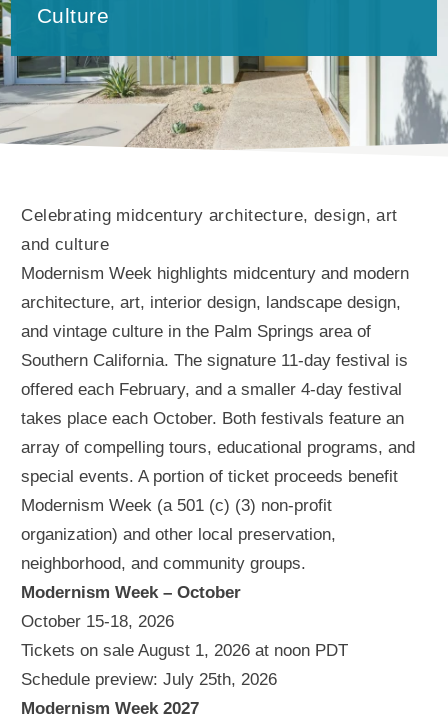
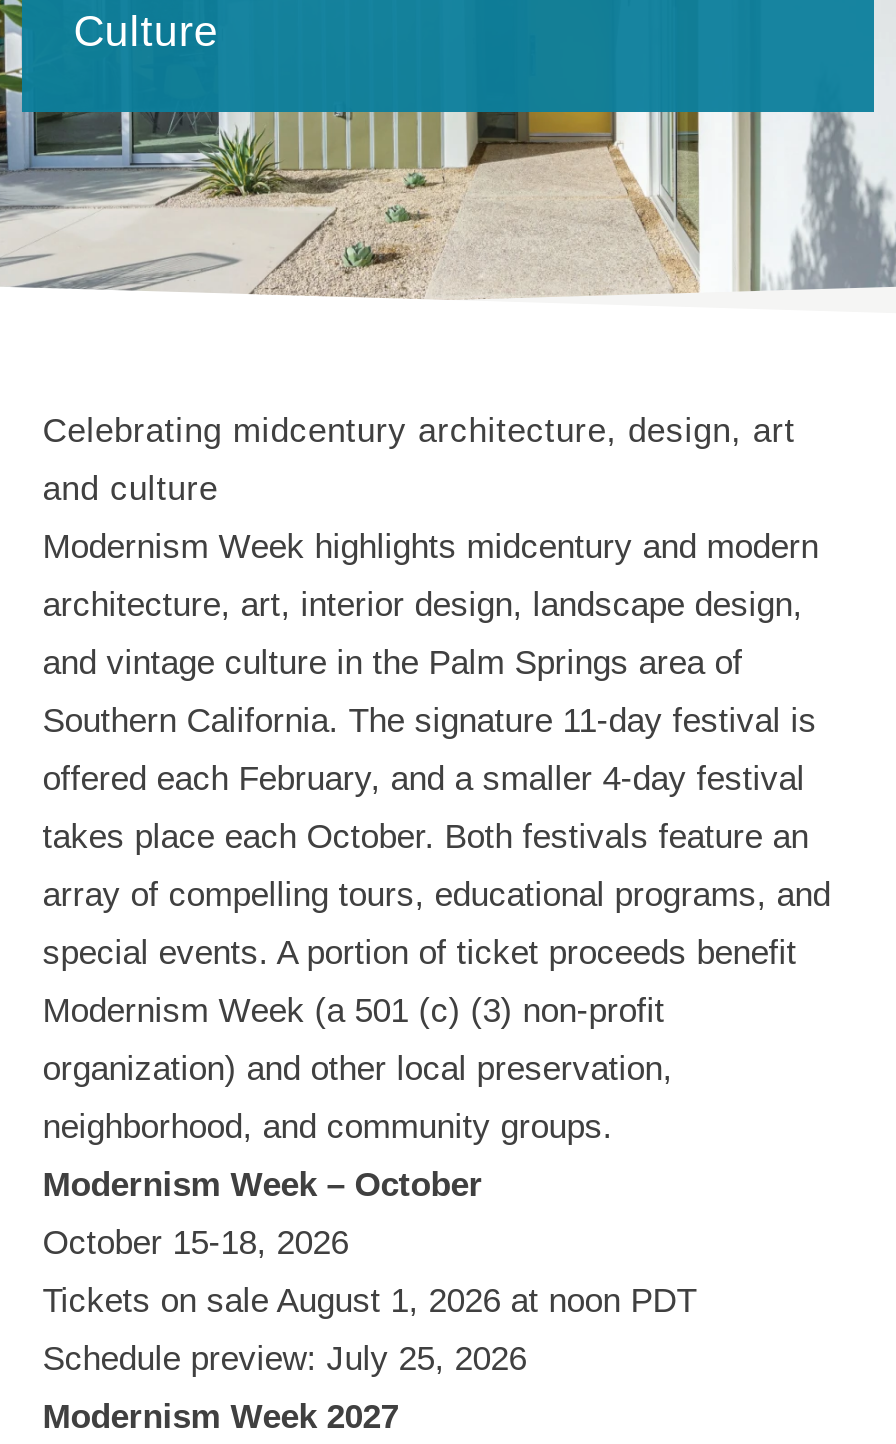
[21,670,277,689] Schedule preview: July 25th, 2026 -> [42,1340,526,1378] Schedule preview: July 25, 2026

